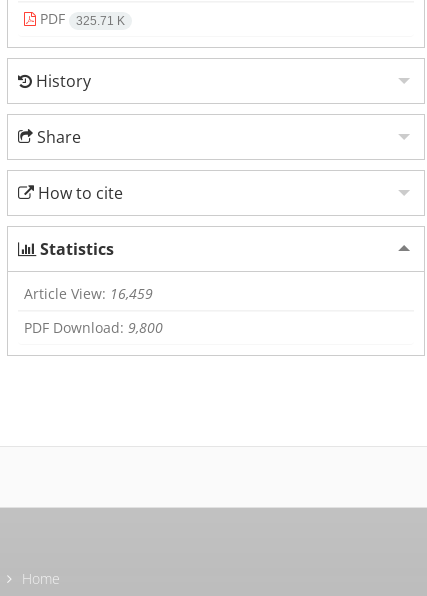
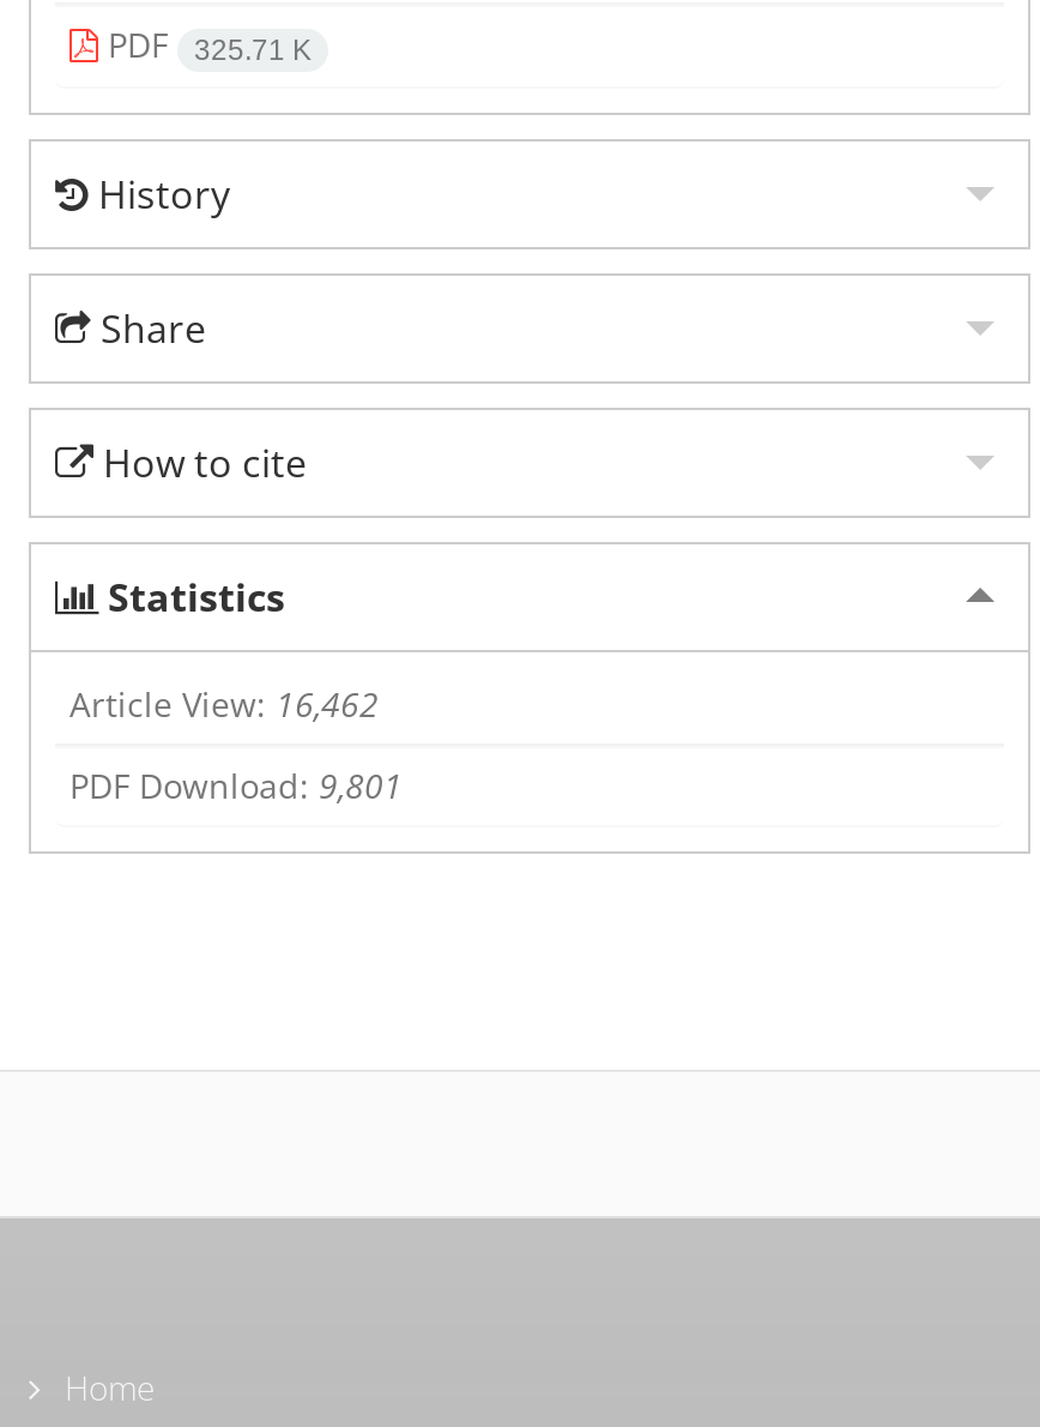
[24,284,153,303] Article View: 16,459 -> [69,680,379,726] Article View: 16,462
[24,318,163,337] PDF Download: 9,800 -> [69,762,403,807] PDF Download: 9,801

